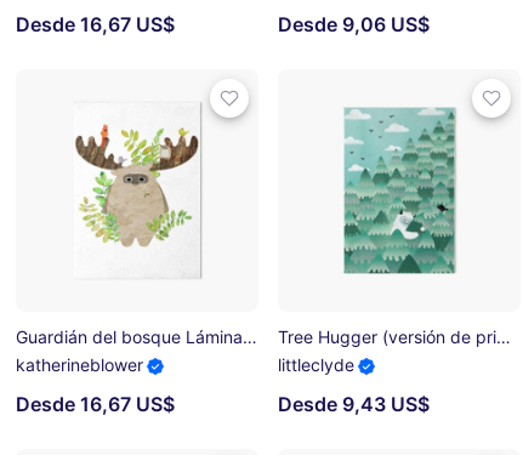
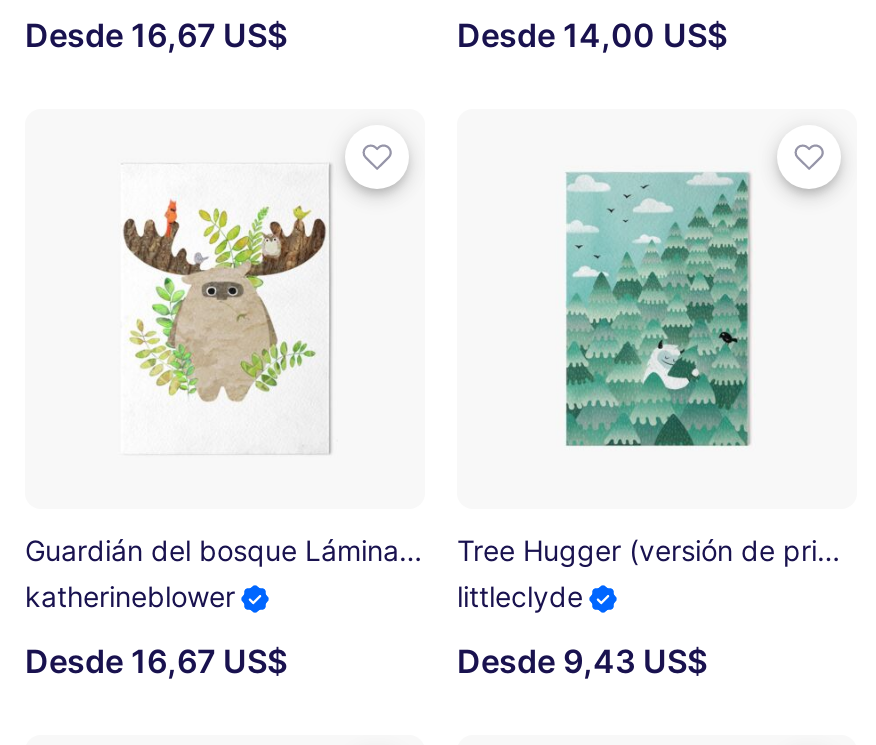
[278,12,430,36] Desde 9,06 US$ -> [457,15,727,55] Desde 14,00 US$

